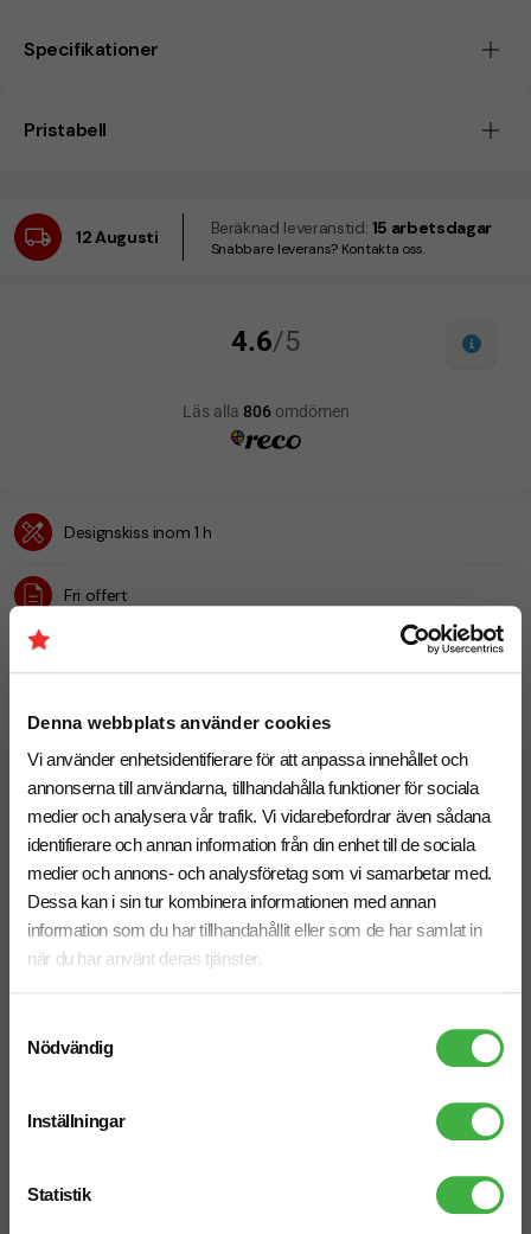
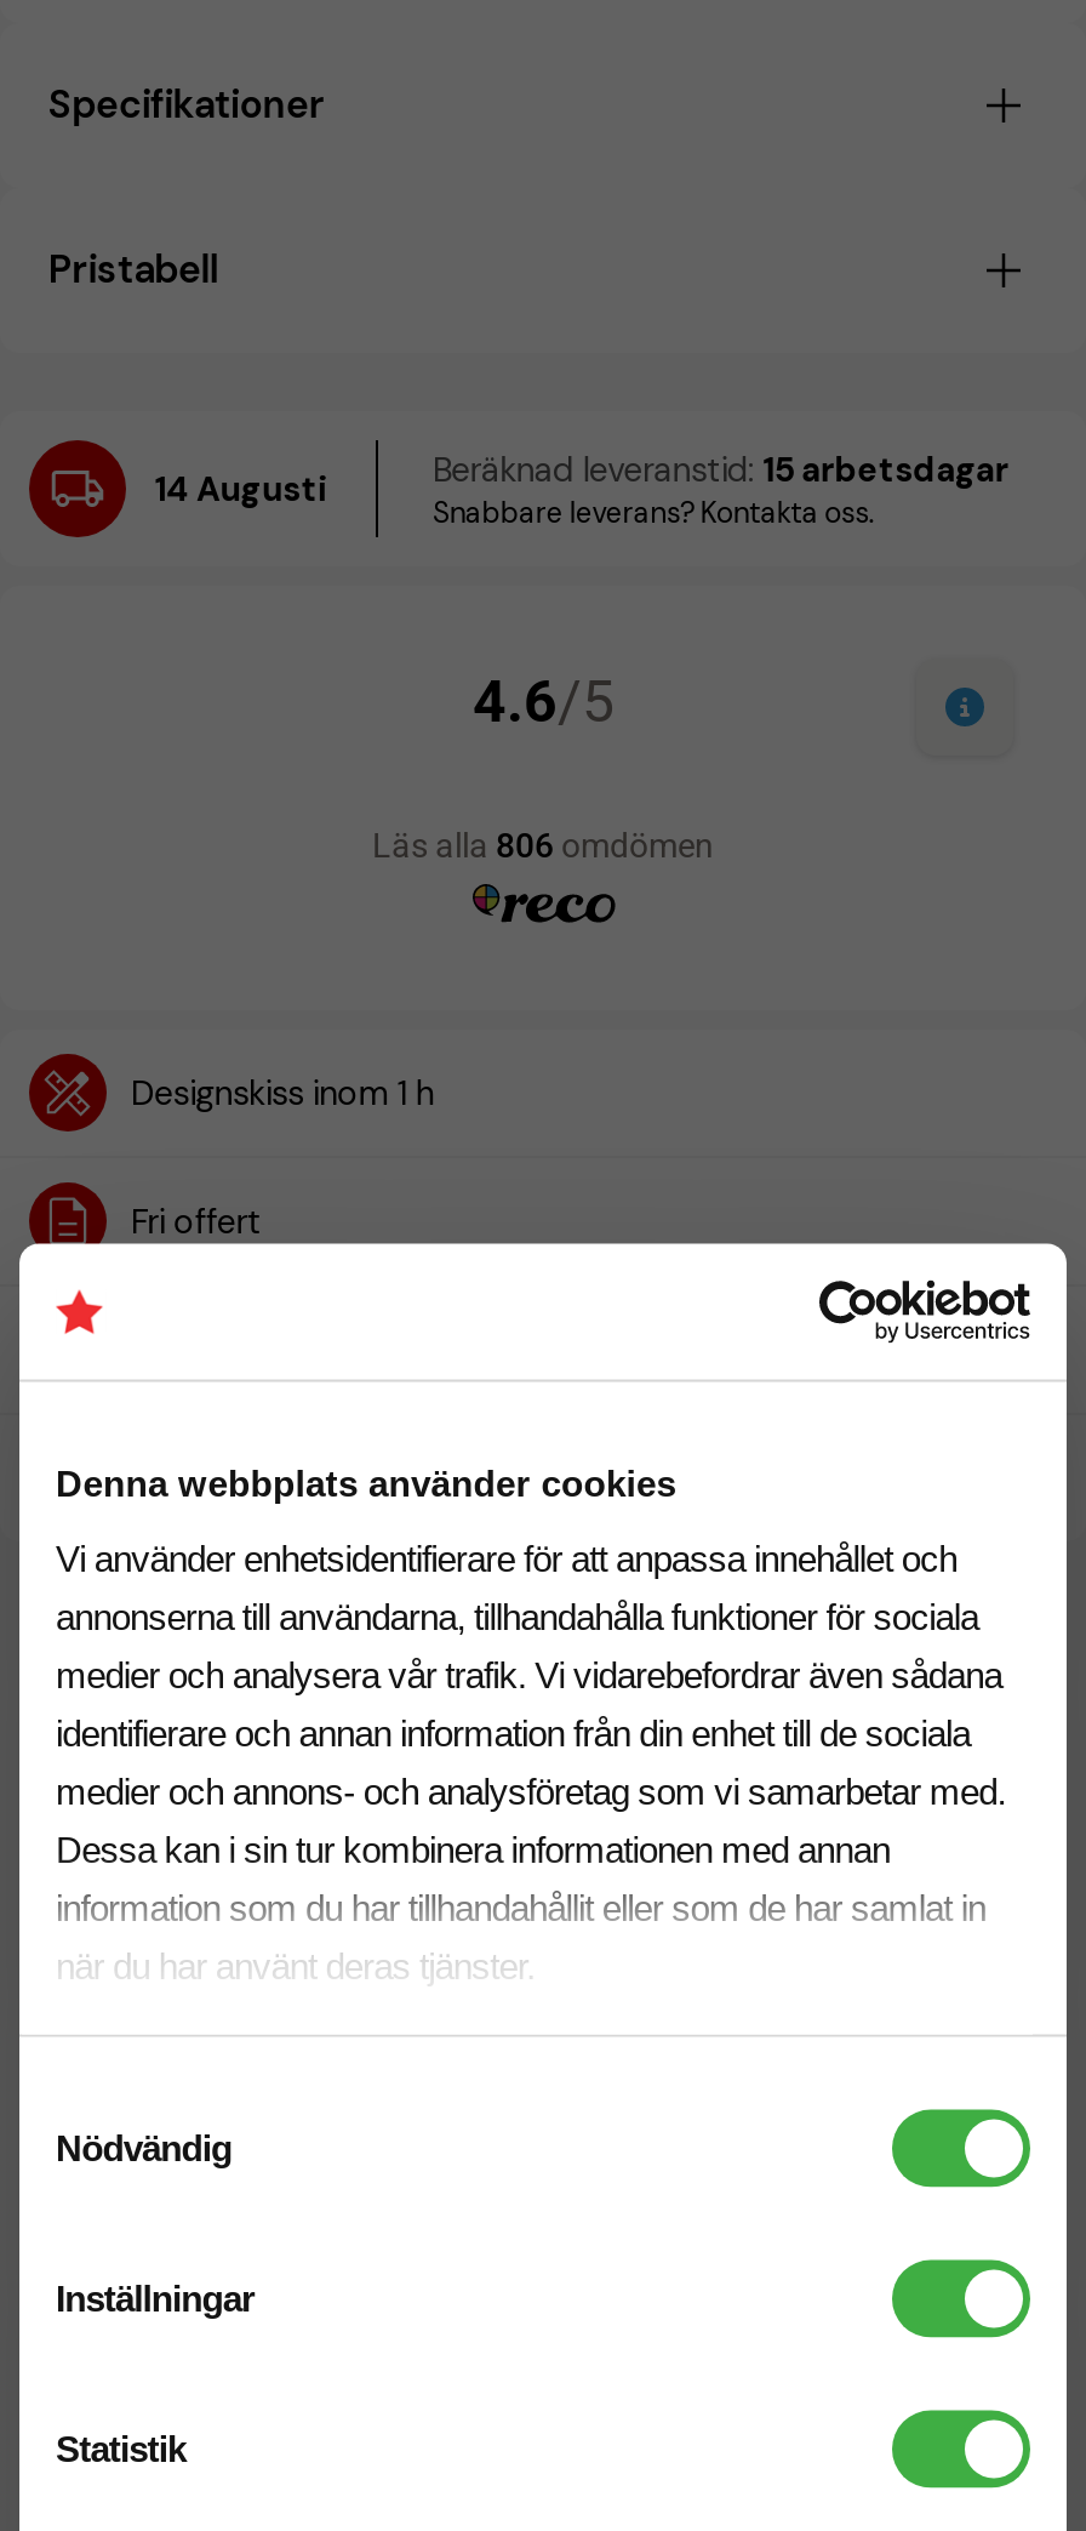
[76,227,158,248] 12 Augusti -> [155,467,326,511] 14 Augusti

